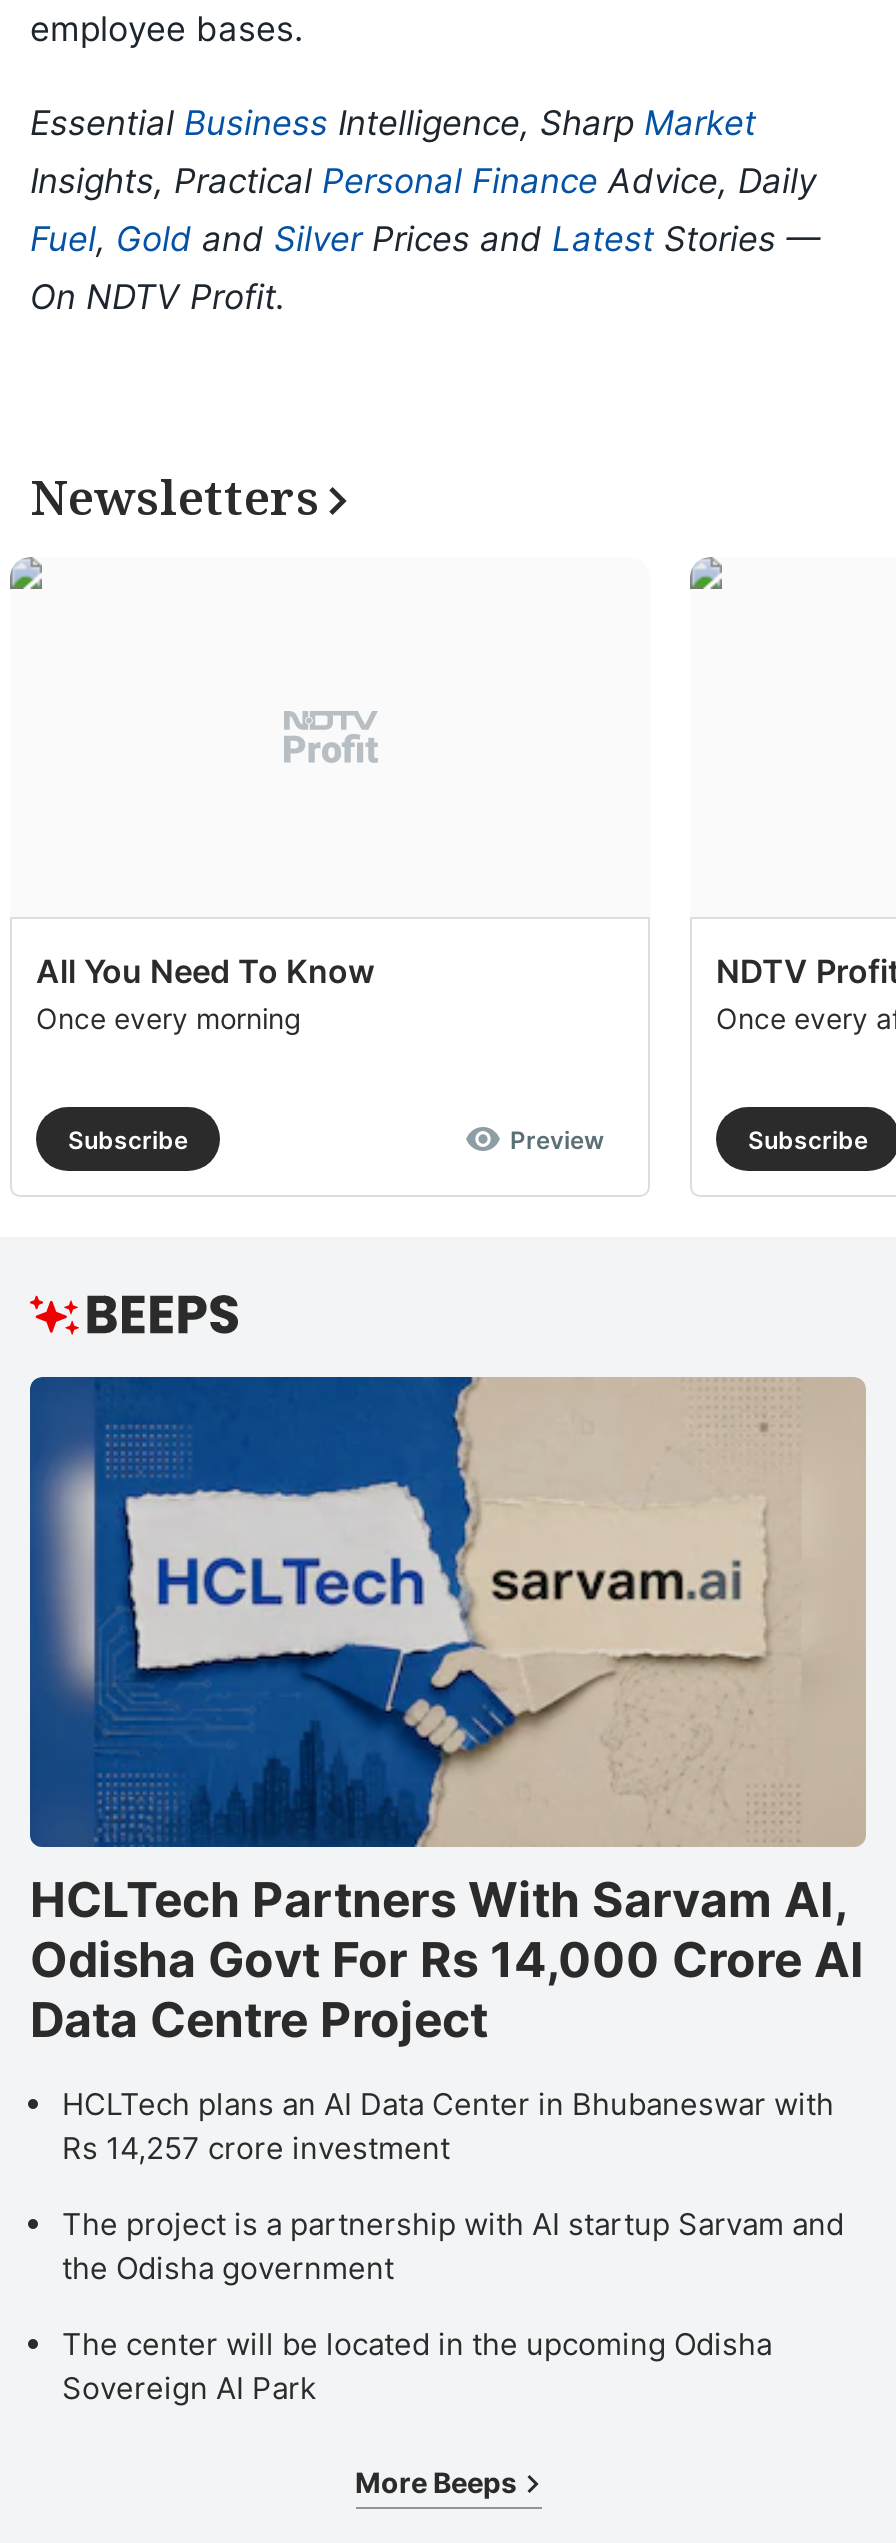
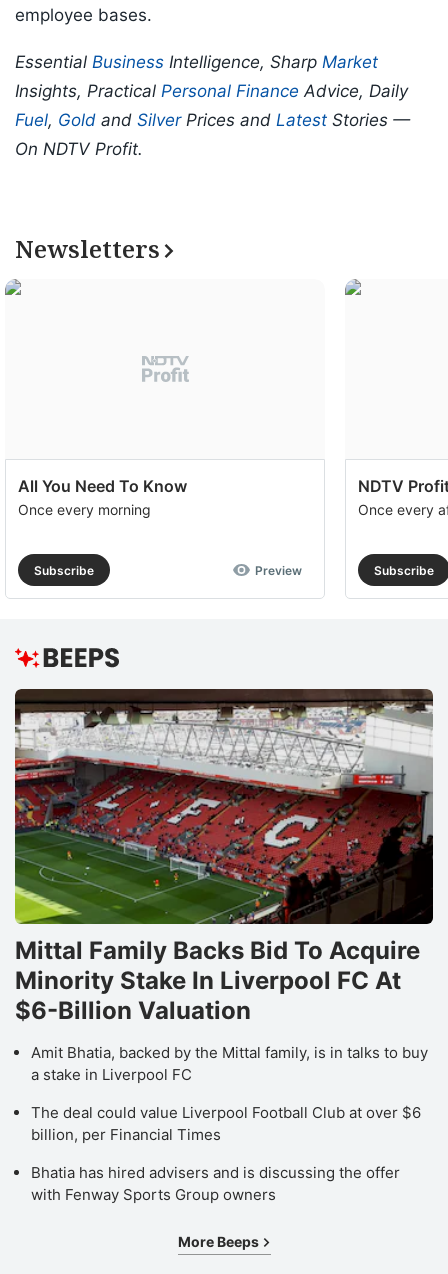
[28,1375,866,2049] [image] | HCLTech Partners With Sarvam AI, | Odisha Govt For Rs 14,000 Crore AI | Data Centre Project -> [14,688,434,1025] [image] | Mittal Family Backs Bid To Acquire | Minority Stake In Liverpool FC At | $6-Billion Valuation
[62,2085,834,2167] HCLTech plans an AI Data Center in Bhubaneswar with | Rs 14,257 crore investment -> [31,1043,428,1084] Amit Bhatia, backed by the Mittal family, is in talks to buy | a stake in Liverpool FC
[62,2205,844,2287] The project is a partnership with AI startup Sarvam and | the Odisha government -> [31,1103,421,1144] The deal could value Liverpool Football Club at over $6 | billion, per Financial Times
[62,2325,772,2407] The center will be located in the upcoming Odisha | Sovereign AI Park -> [31,1163,400,1204] Bhatia has hired advisers and is discussing the offer | with Fenway Sports Group owners

